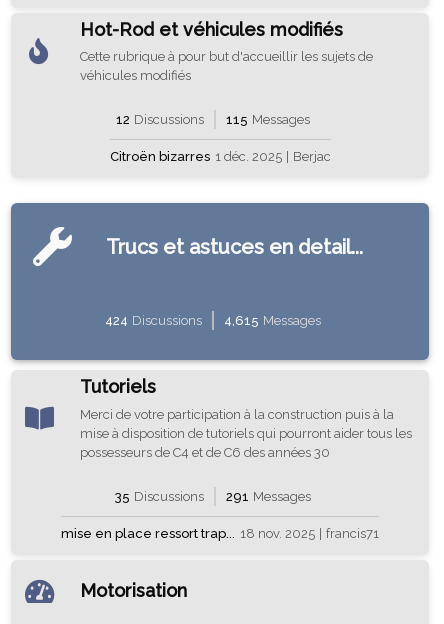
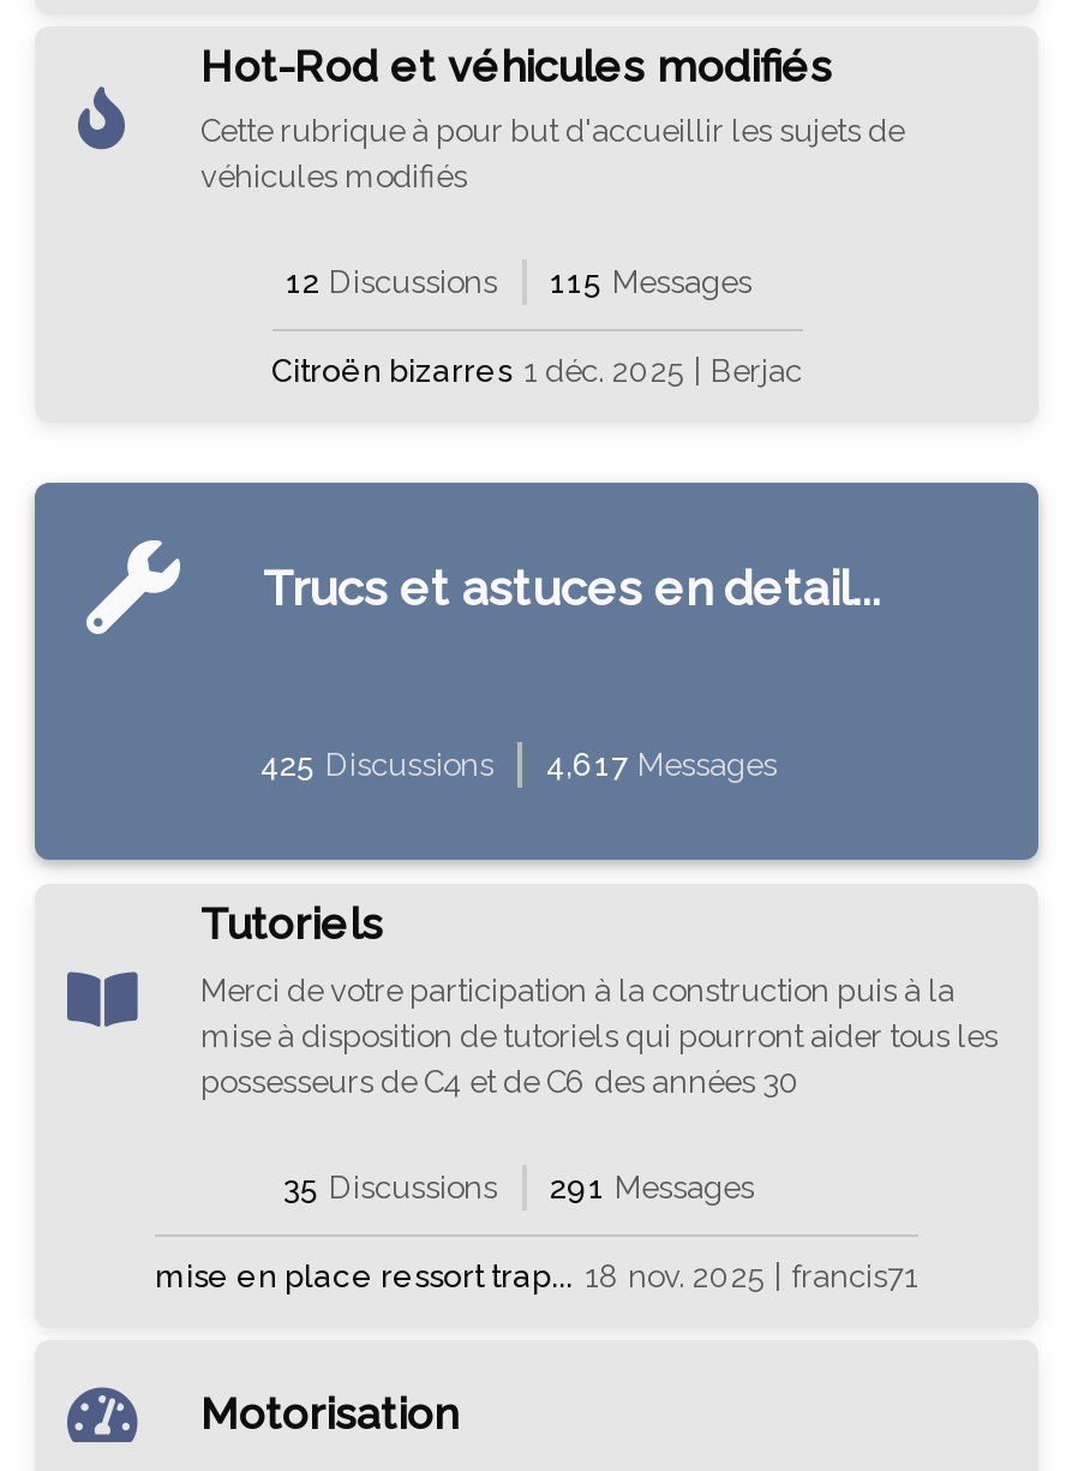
[104,313,201,328] 424 Discussions -> [260,747,493,783] 425 Discussions
[223,313,320,328] 4,615 Messages -> [546,747,777,783] 4,617 Messages

